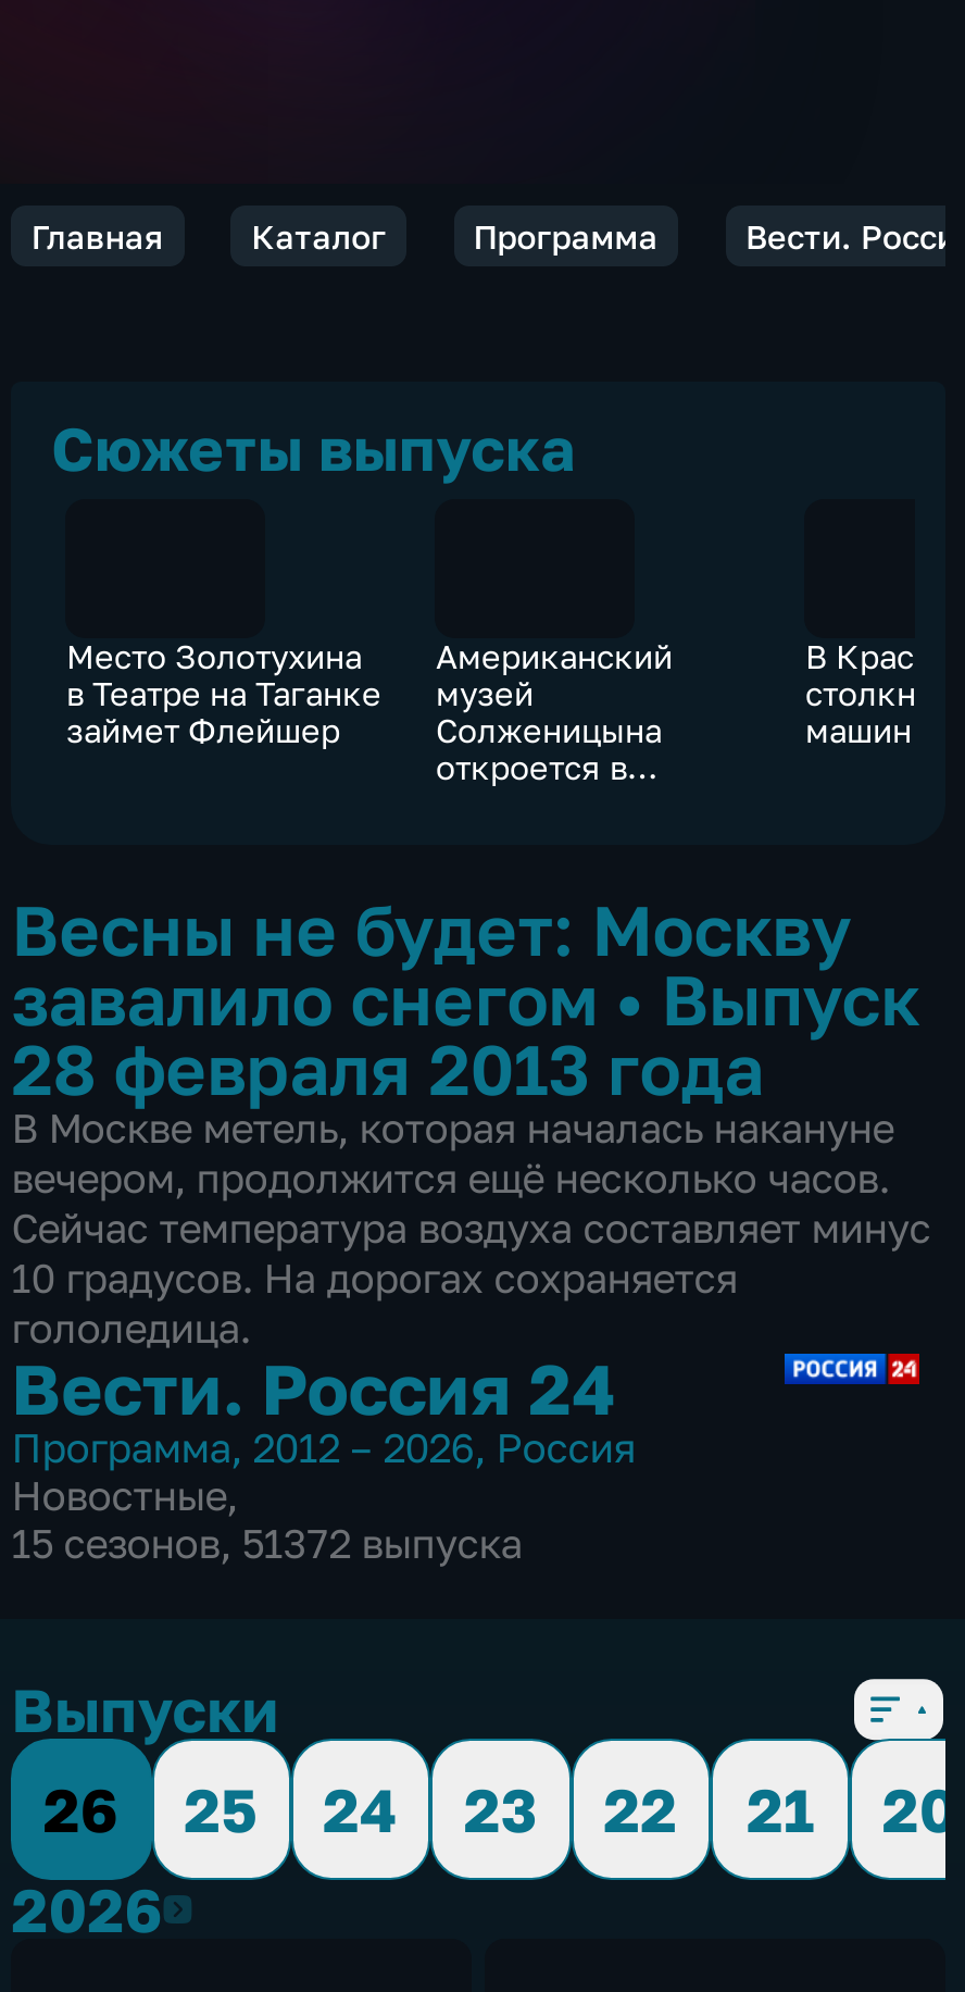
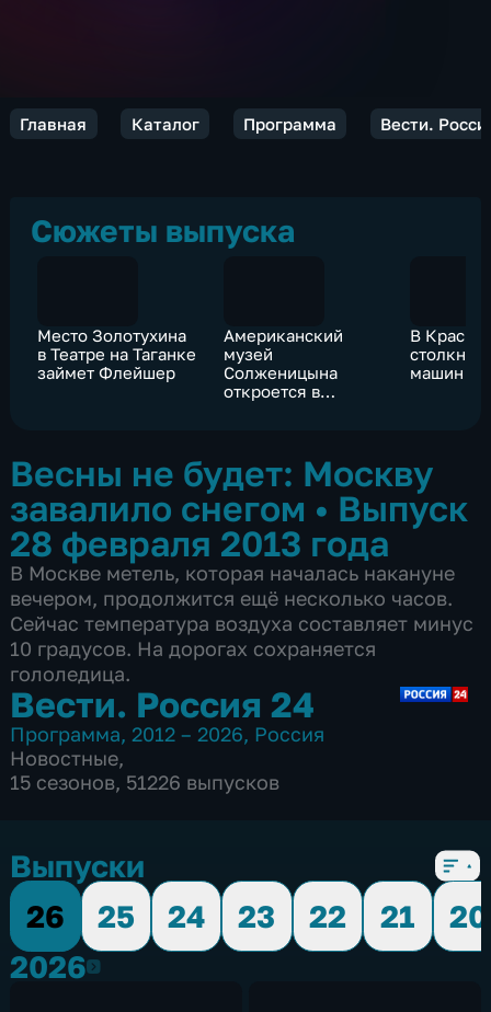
[11,1519,522,1567] 15 сезонов, 51372 выпуска -> [10,770,280,794] 15 сезонов, 51226 выпусков

